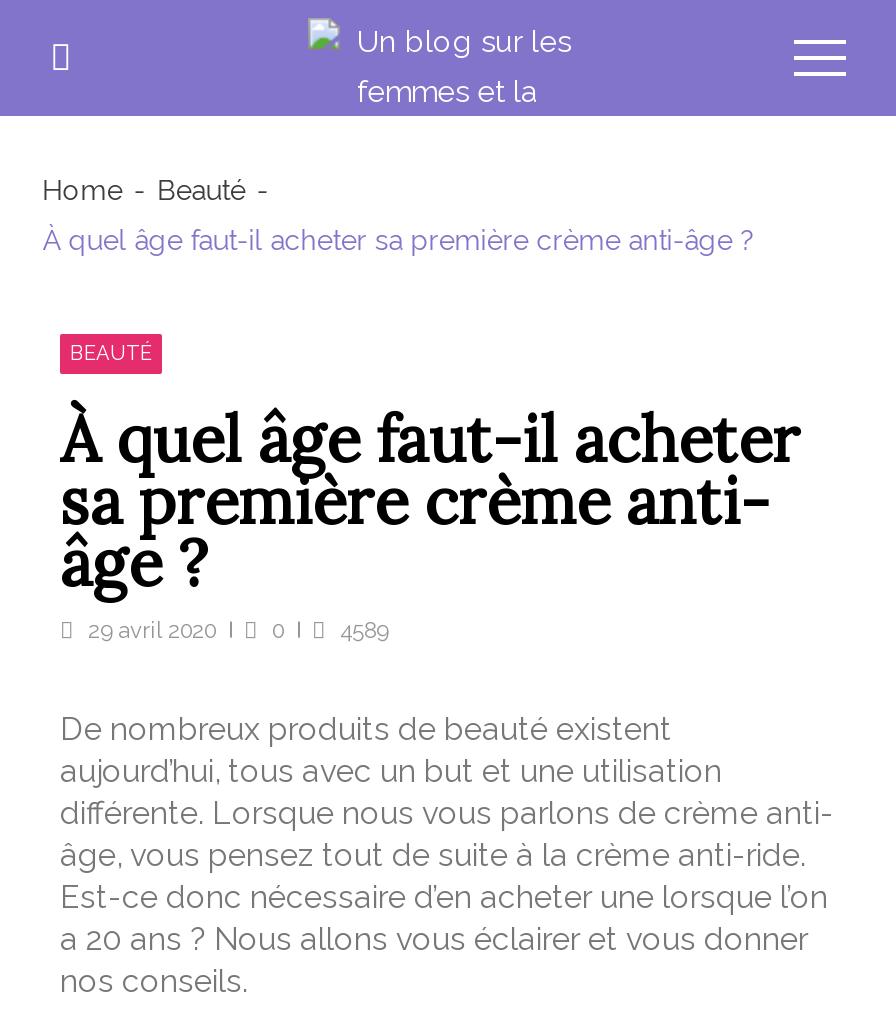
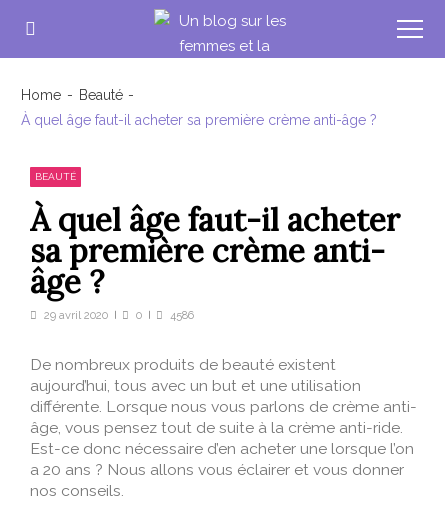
[88,615,388,643] 29 avril 2020 0 4589 -> [44,308,194,322] 29 avril 2020 0 4586

